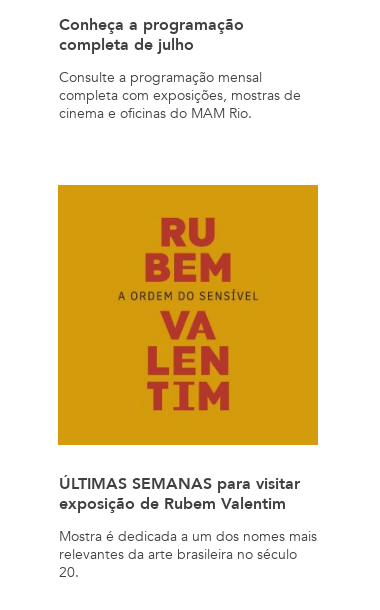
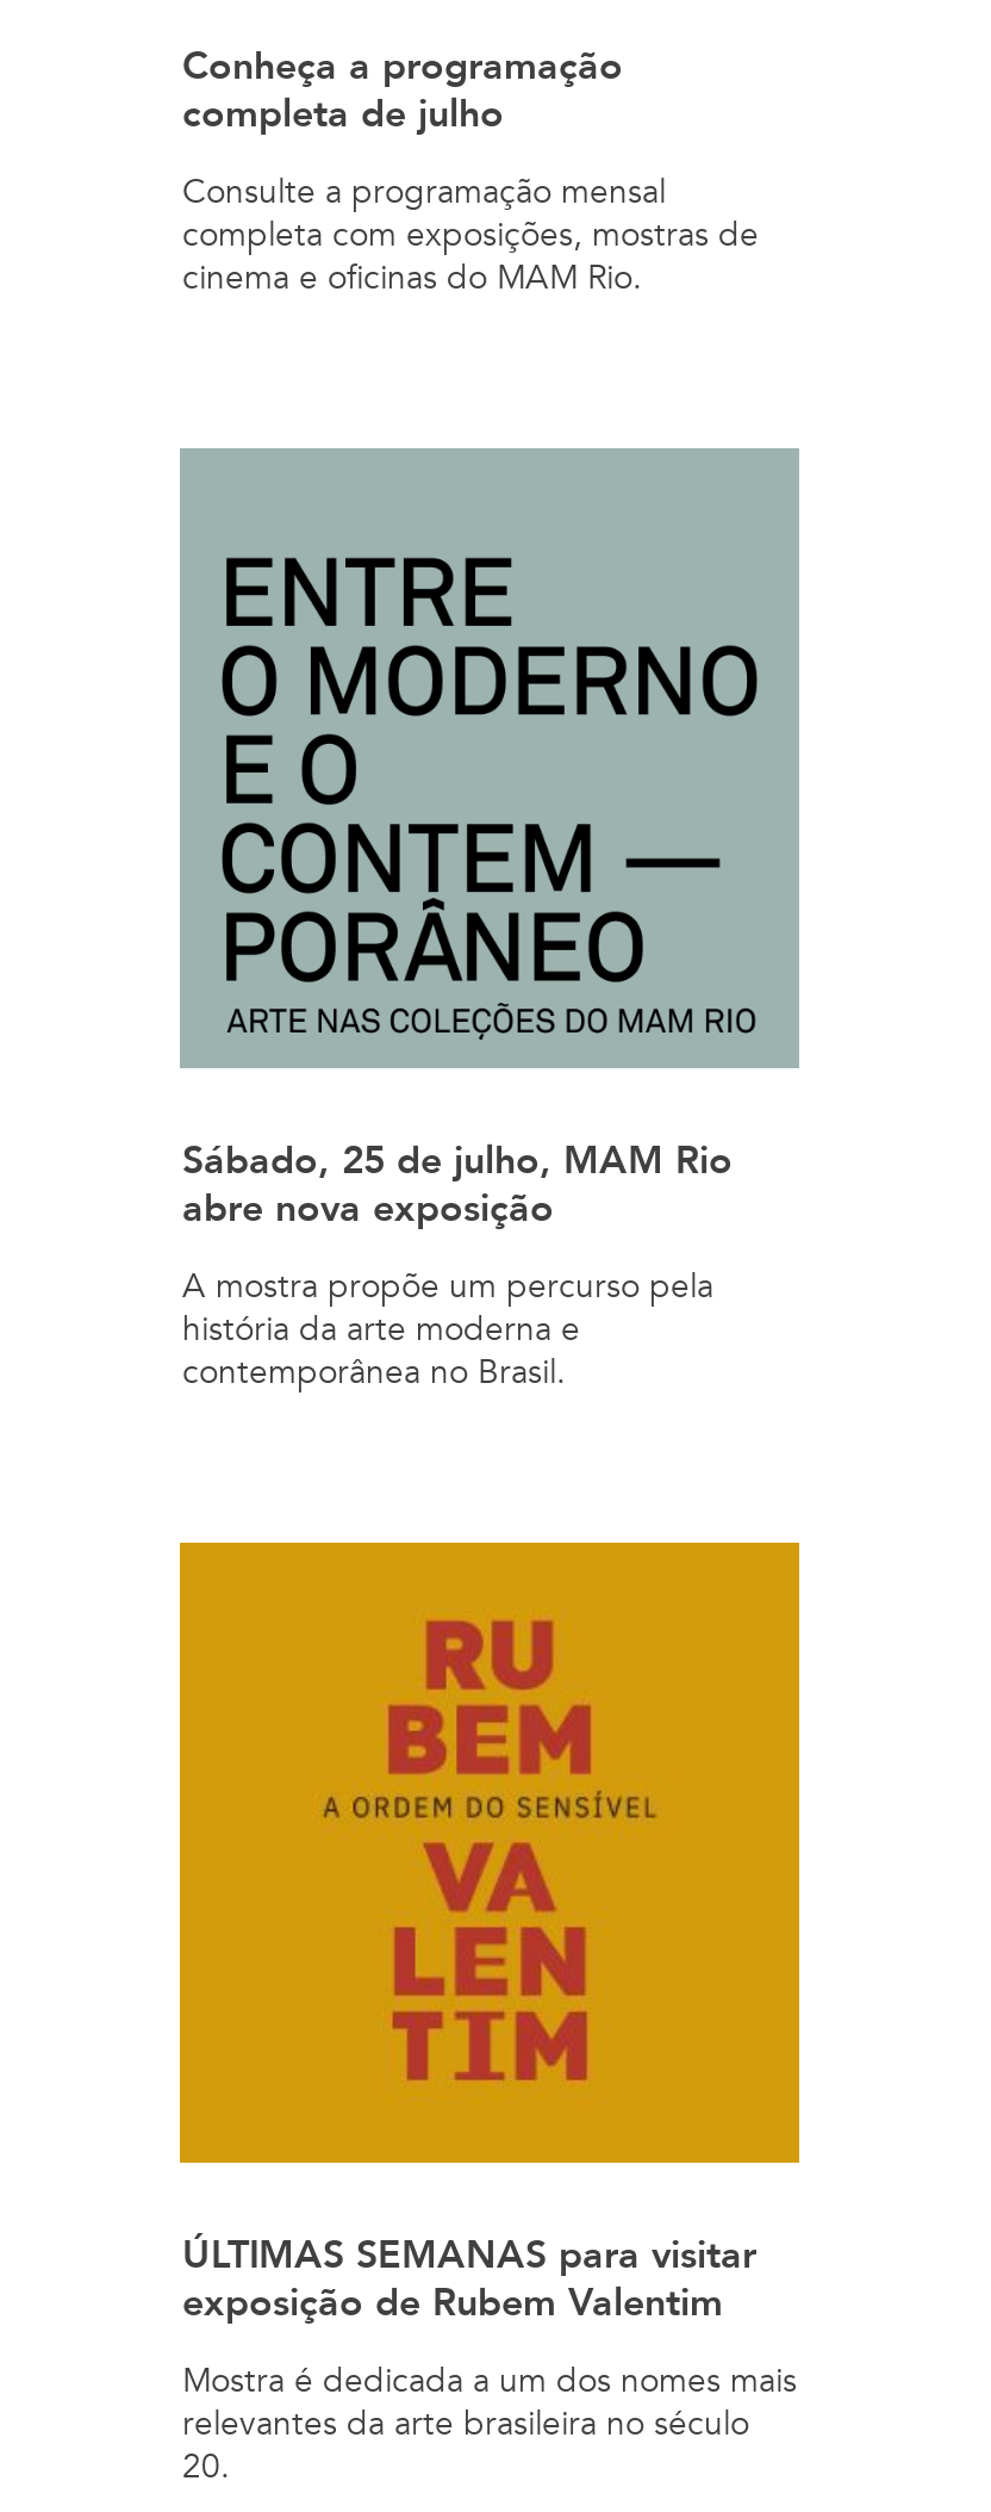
none -> [180,448,799,1395] [image] | Sábado, 25 de julho, MAM Rio | abre nova exposição | A mostra propõe um percurso pela | história da arte moderna e | contemporânea no Brasil.

